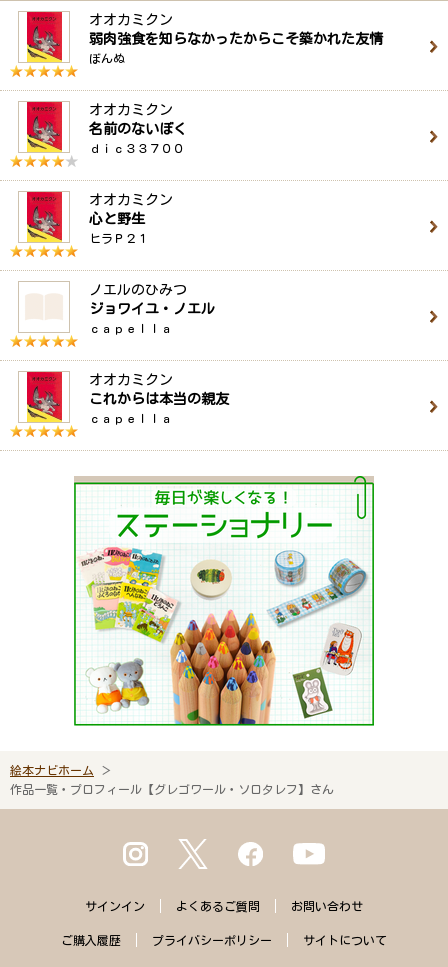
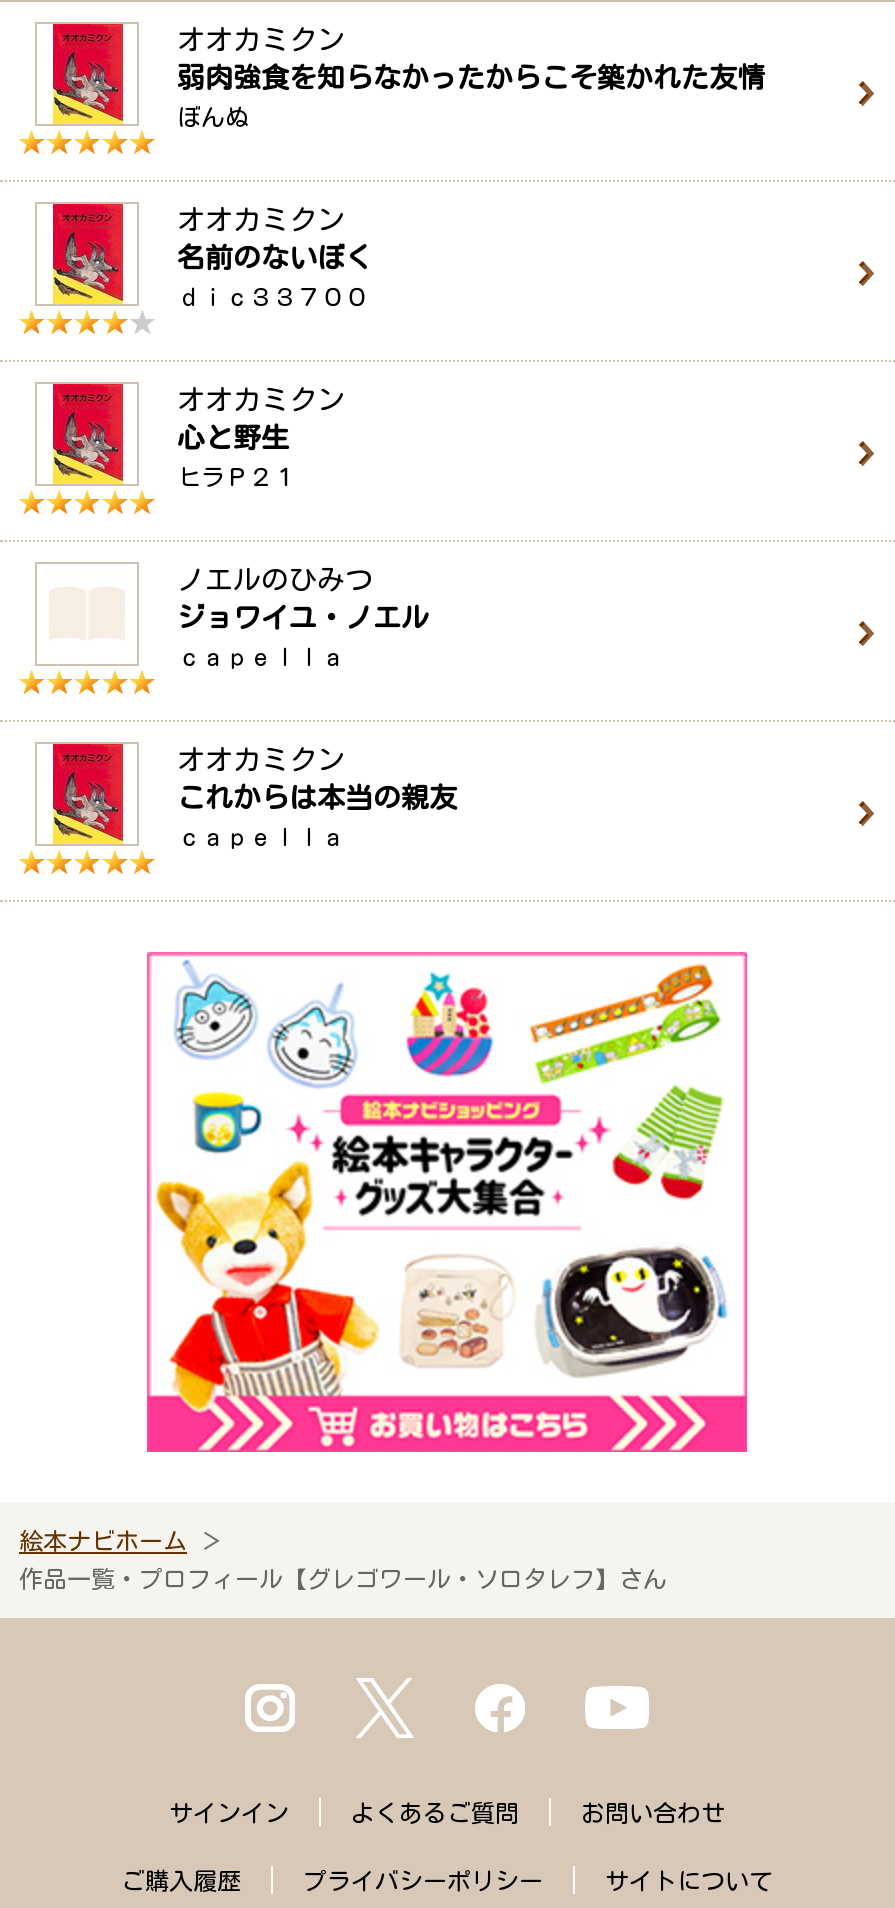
[73,475,375,727] [image] -> [145,950,749,1454] [image]

